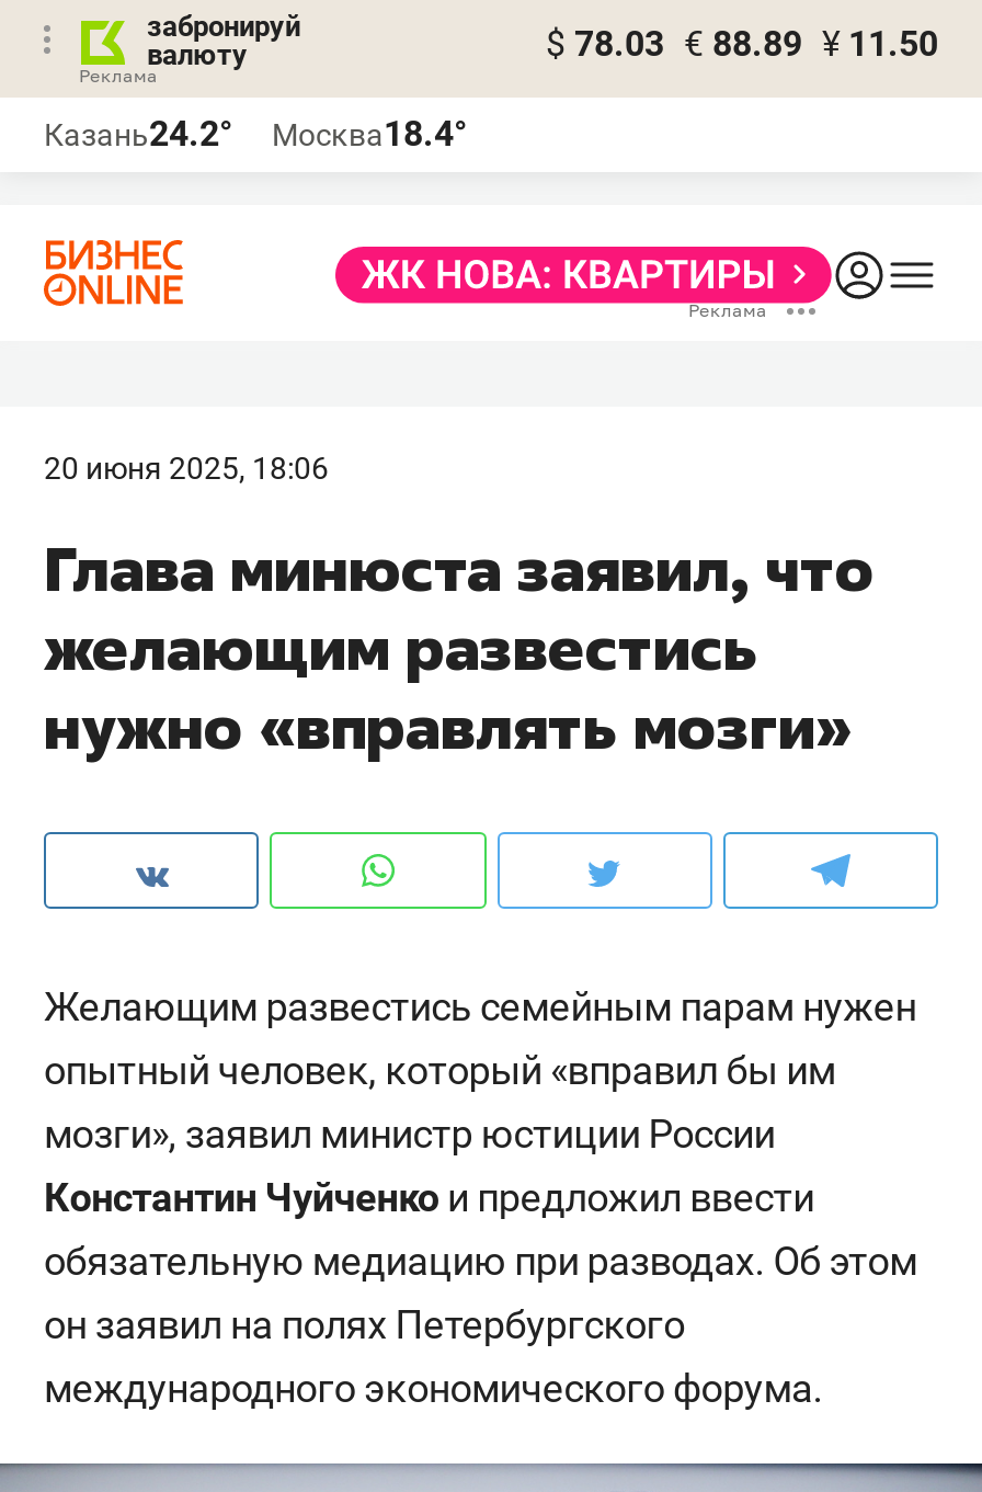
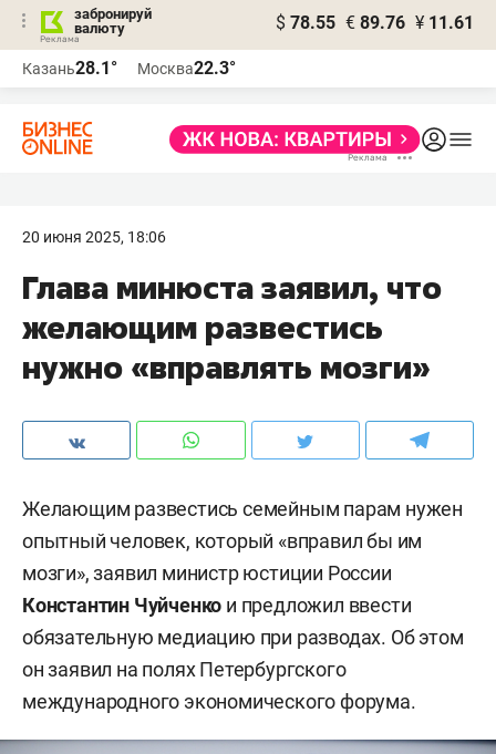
[546,23,938,65] $ 78.03 € 88.89 ¥ 11.50 -> [276,12,474,33] $ 78.55 € 89.76 ¥ 11.61
[44,113,232,155] Казань24.2° -> [22,58,117,79] Казань28.1°
[272,113,467,155] Москва18.4° -> [137,58,236,79] Москва22.3°

